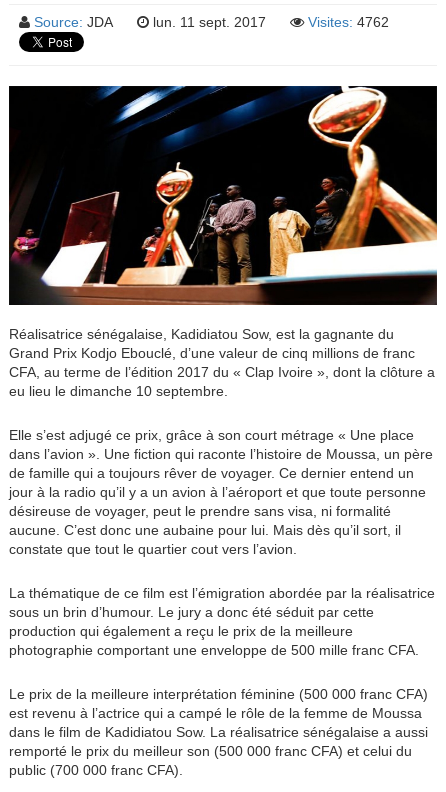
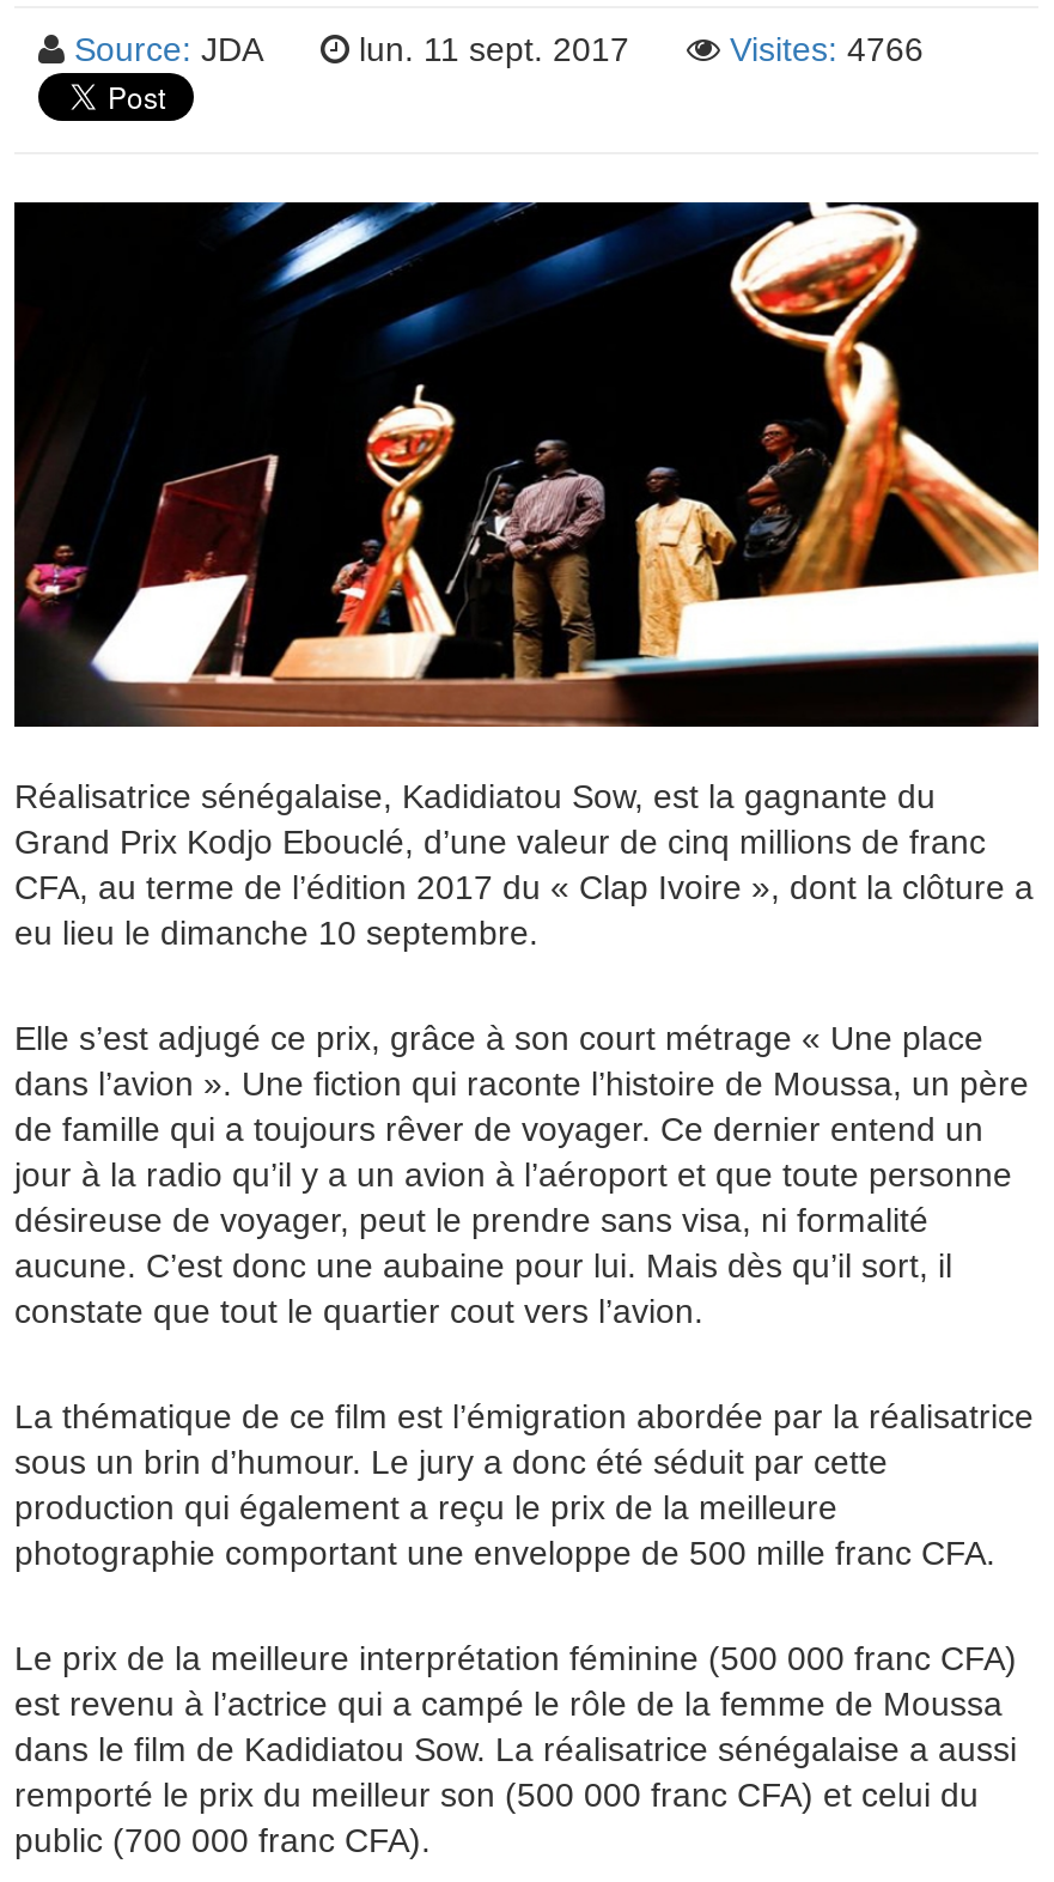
[308,14,389,30] Visites: 4762 -> [730,30,924,68] Visites: 4766

